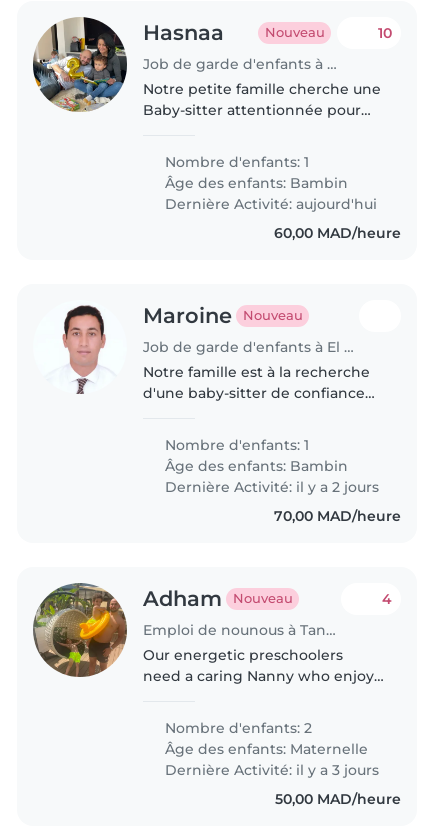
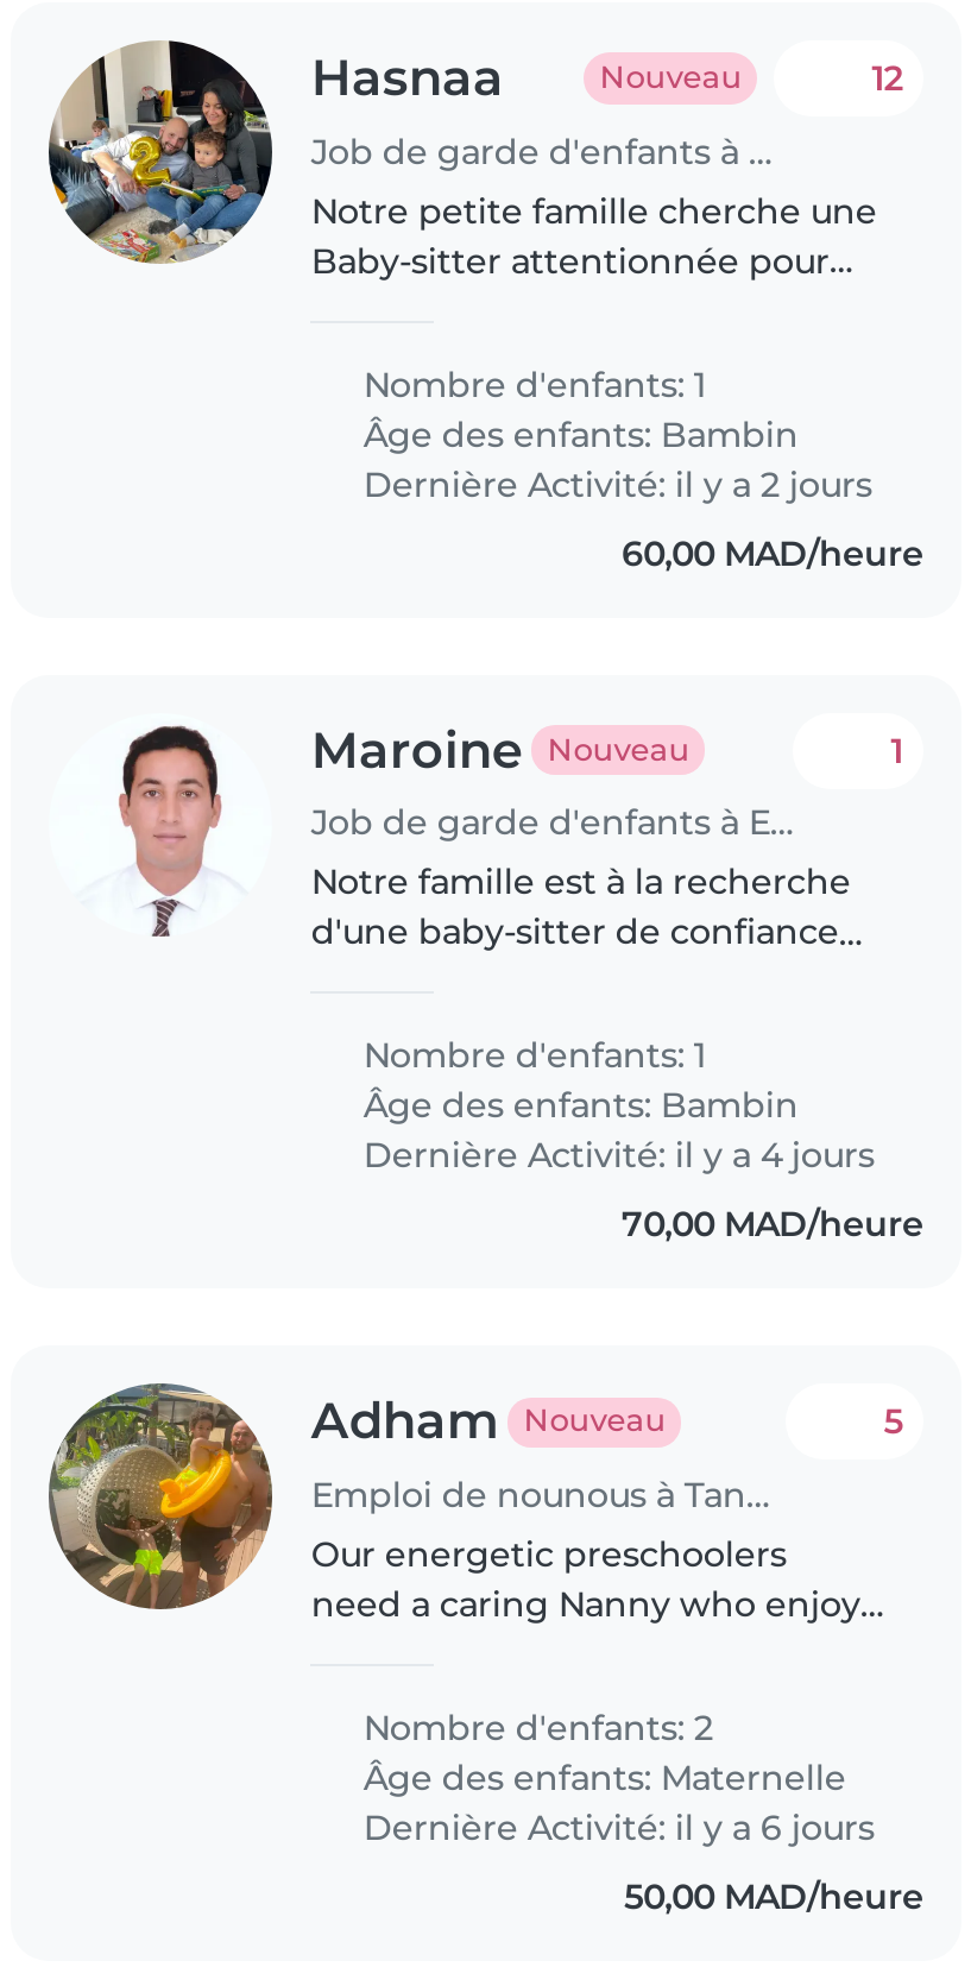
[378,24,392,42] 10 -> [872,56,903,99] 12
[161,195,377,213] Dernière Activité: aujourd'hui -> none
none -> [891,729,903,771] 1
moved [161,478,379,496] -> [354,462,872,505]: Dernière Activité: il y a 2 jours
none -> [354,1135,874,1177] Dernière Activité: il y a 4 jours
[382,590,392,608] 4 -> [884,1401,903,1444] 5
[161,761,379,779] Dernière Activité: il y a 3 jours -> [354,1807,874,1850] Dernière Activité: il y a 6 jours

